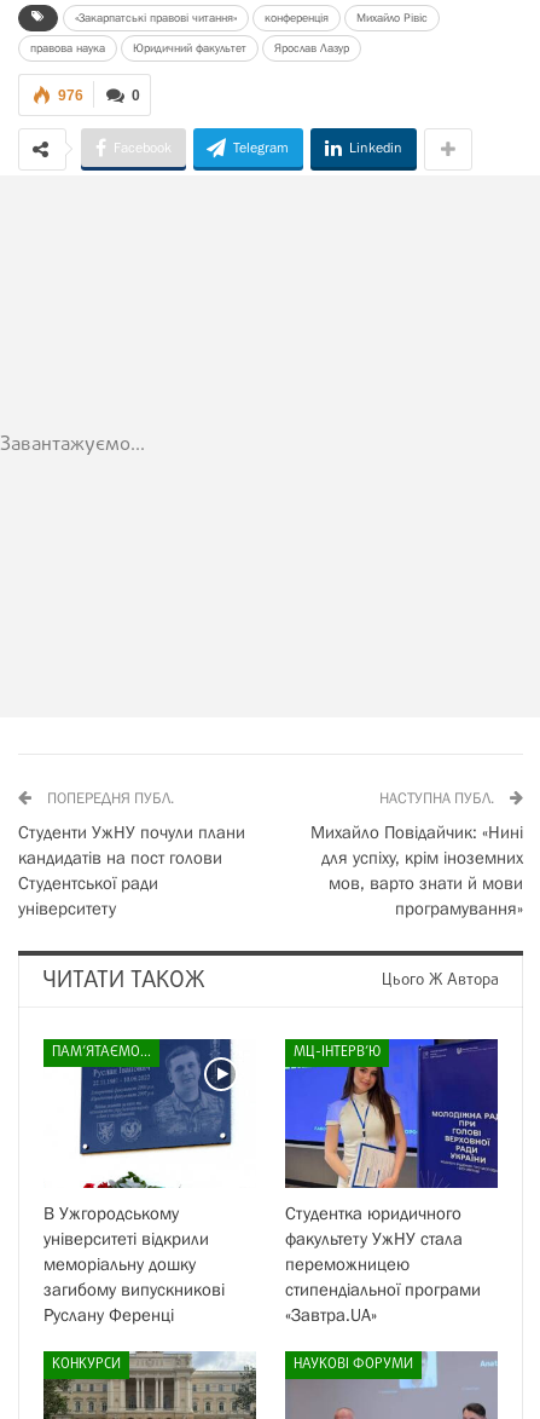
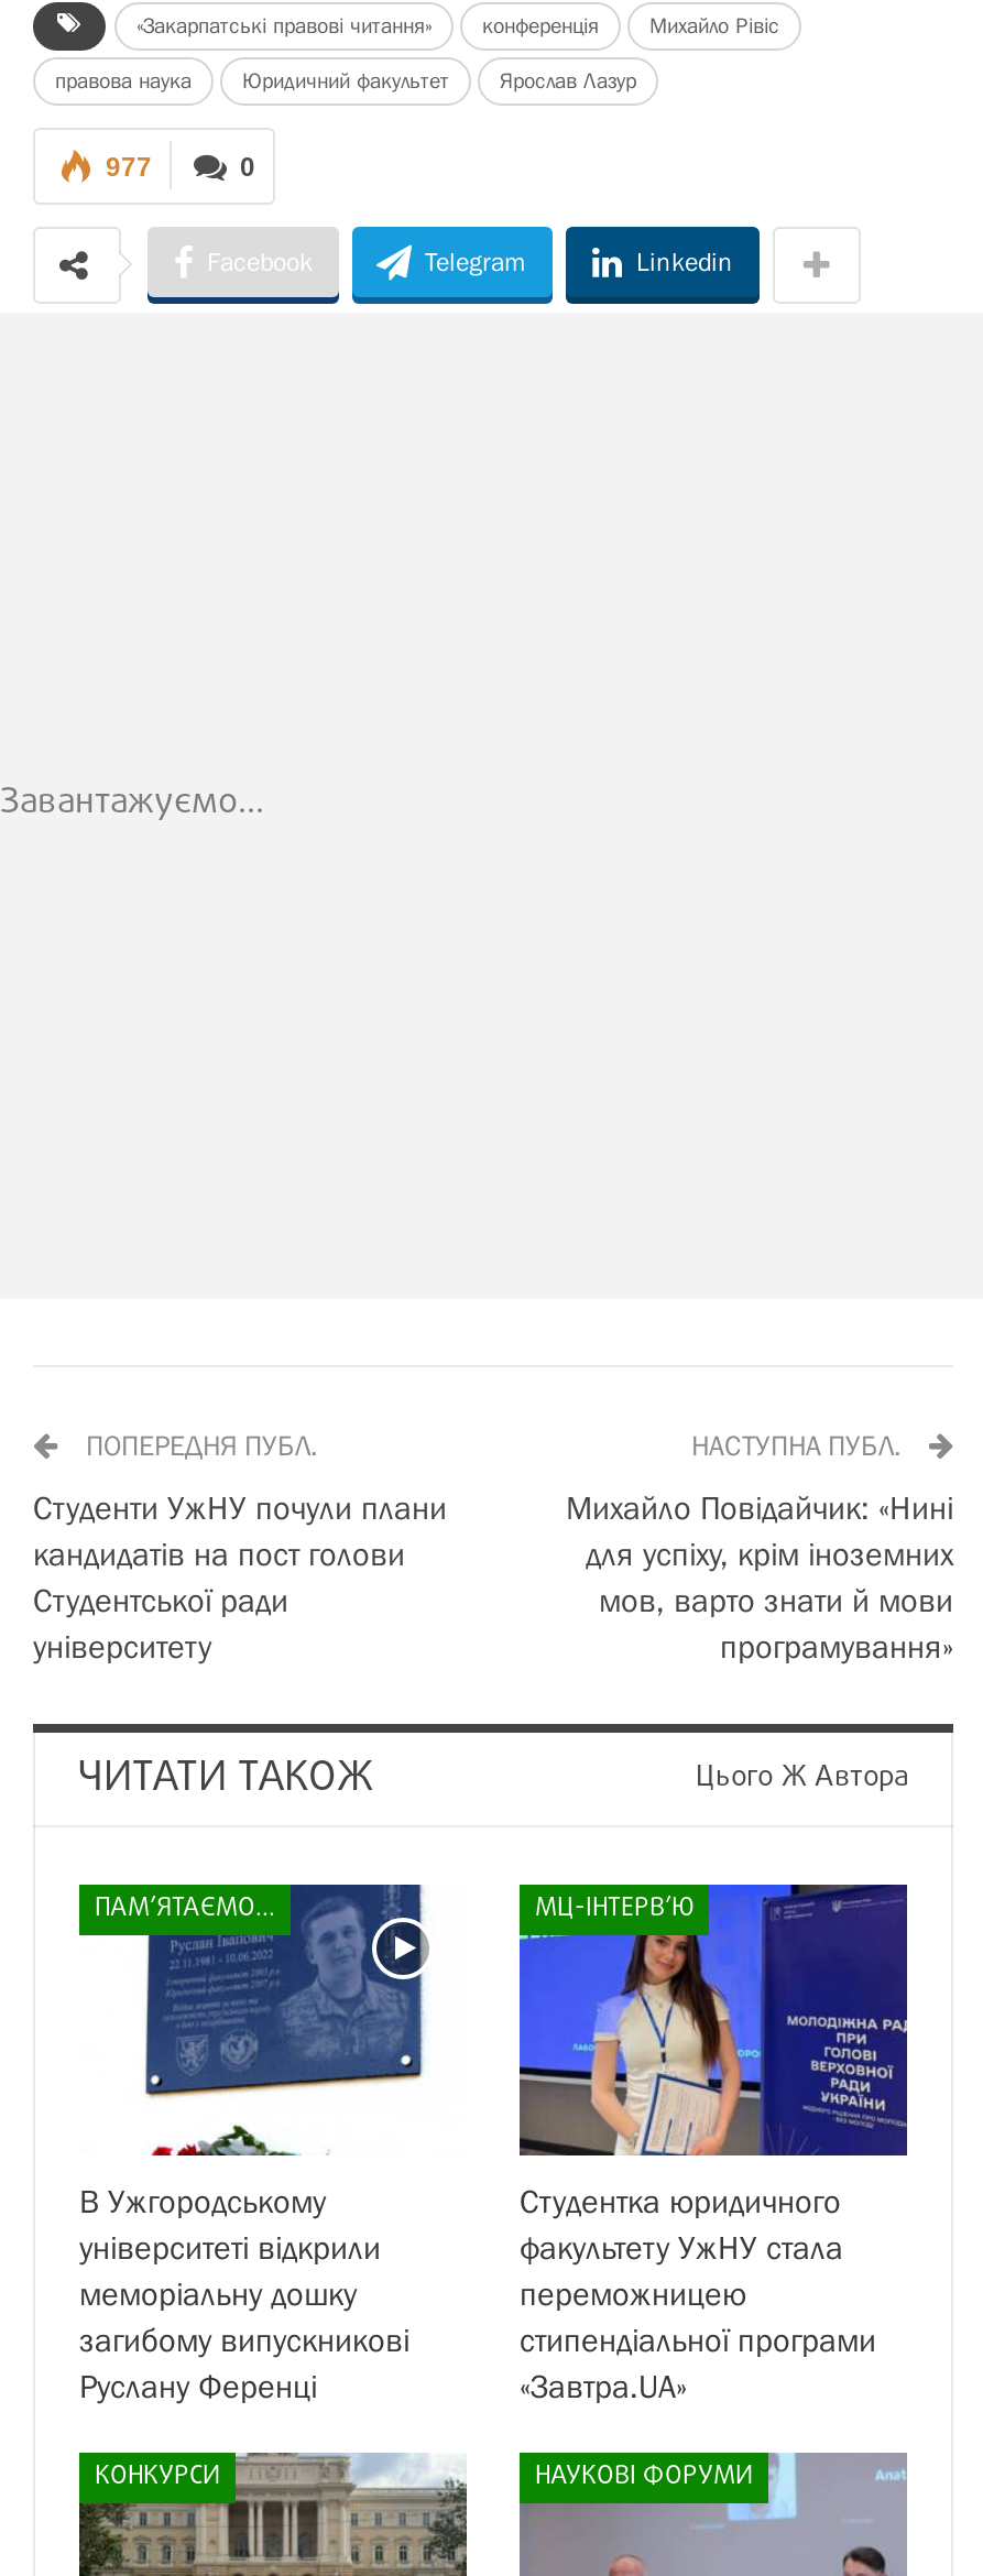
[58,87,83,104] 976 -> [106,151,152,182] 977

